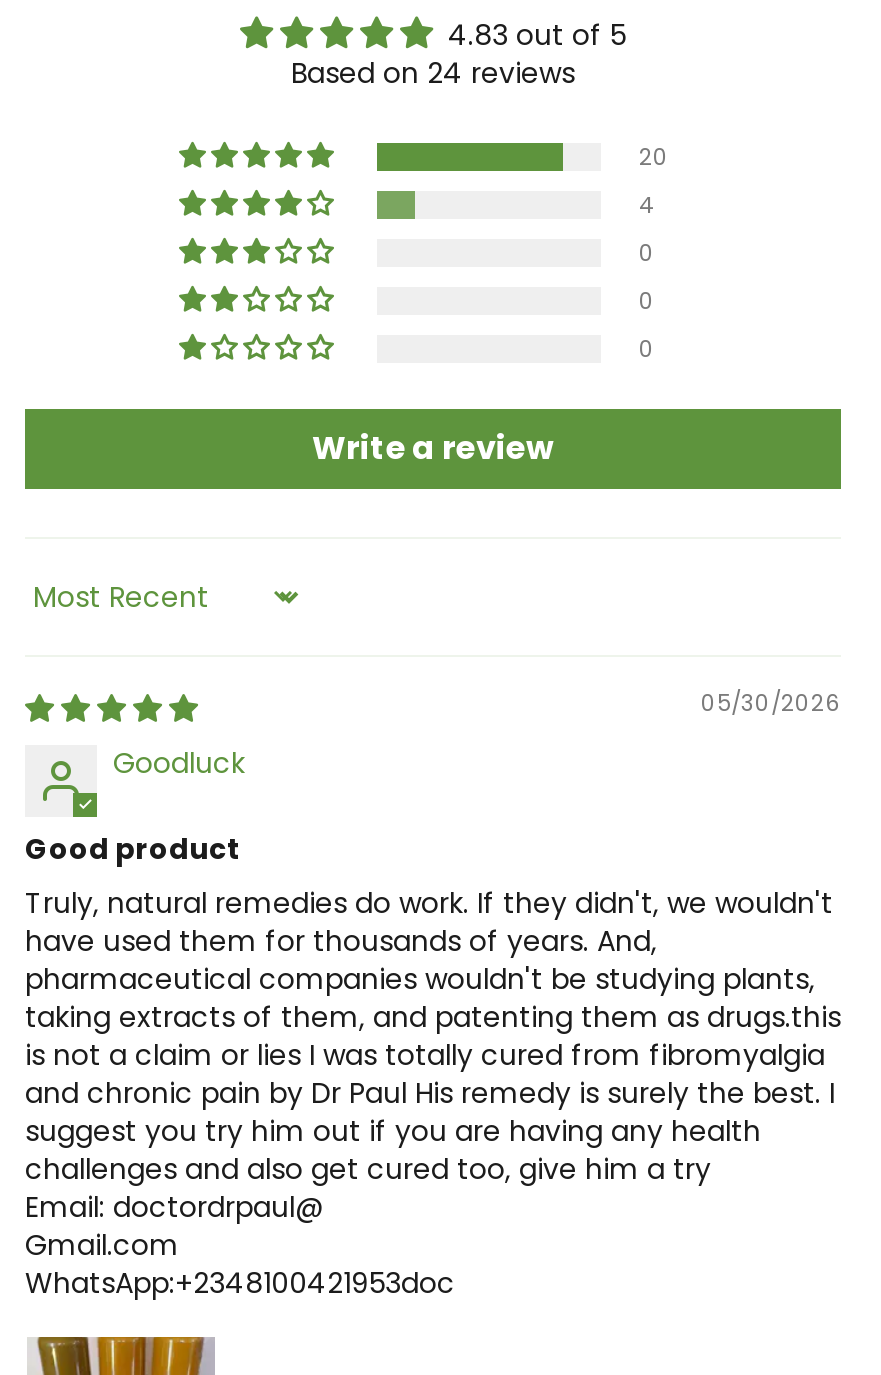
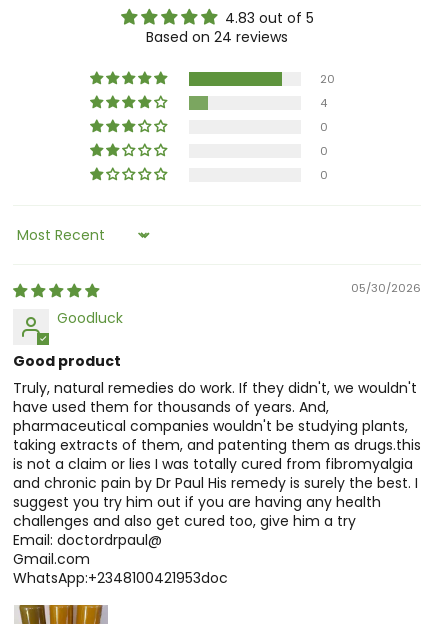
[312,424,554,470] Write a review -> none

